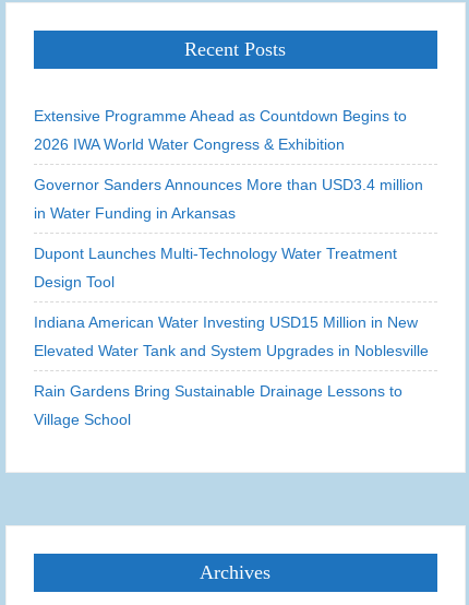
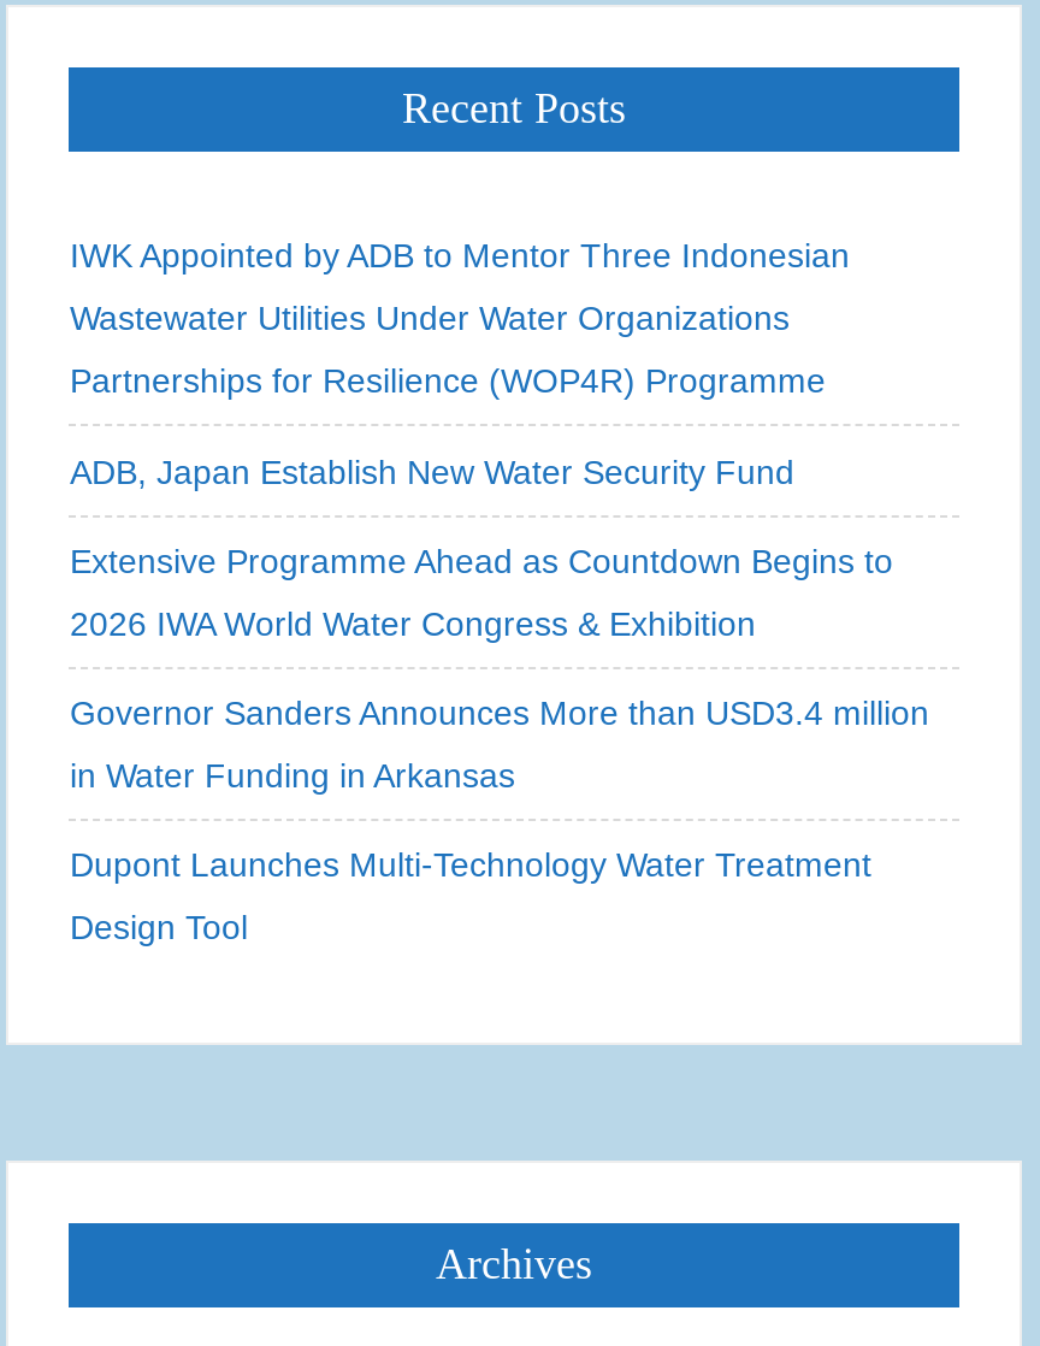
none -> [70,234,850,490] IWK Appointed by ADB to Mentor Three Indonesian | Wastewater Utilities Under Water Organizations | Partnerships for Resilience (WOP4R) Programme | ADB, Japan Establish New Water Security Fund
moved [34,107,424,290] -> [70,540,929,945]: Extensive Programme Ahead as Countdown Begins to | 2026 IWA World Water Congress & Exhibition | Governor Sanders Announces More than USD3.4 million | in Water Funding in Arkansas | Dupont Launches Multi-Technology Water Treatment | Design Tool
[34,313,429,428] Indiana American Water Investing USD15 Million in New | Elevated Water Tank and System Upgrades in Noblesville | Rain Gardens Bring Sustainable Drainage Lessons to | Village School -> none

